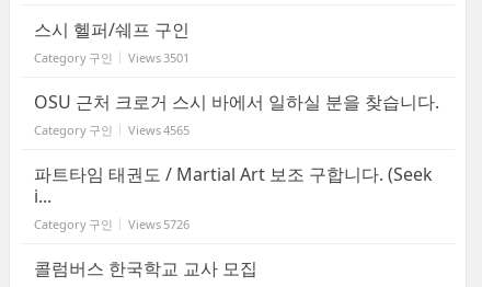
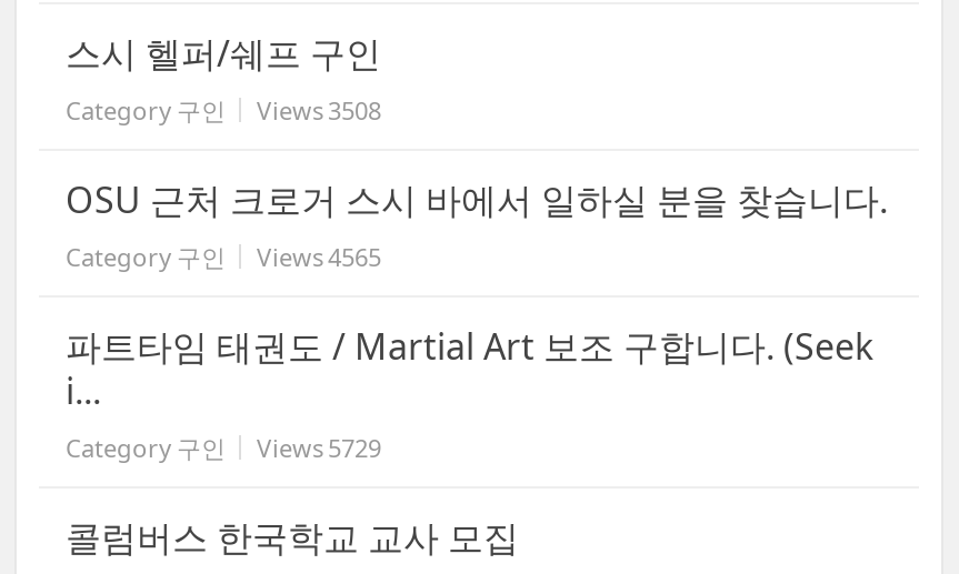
[34,49,190,66] Category 구인 Views 3501 -> [66,93,381,127] Category 구인 Views 3508
[34,216,190,232] Category 구인 Views 5726 -> [66,431,381,464] Category 구인 Views 5729

